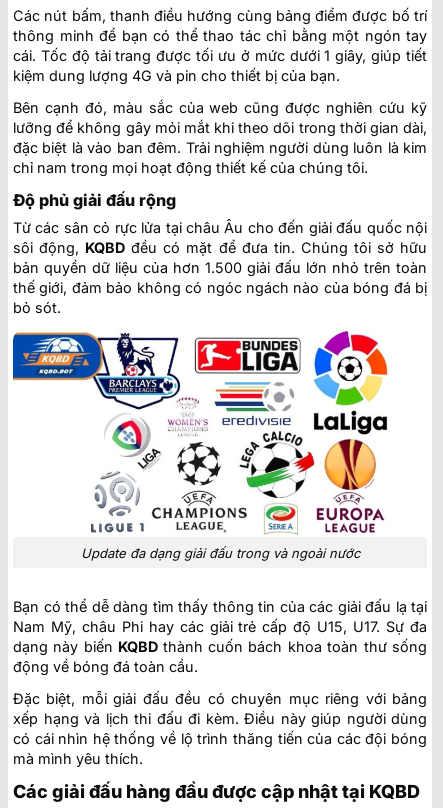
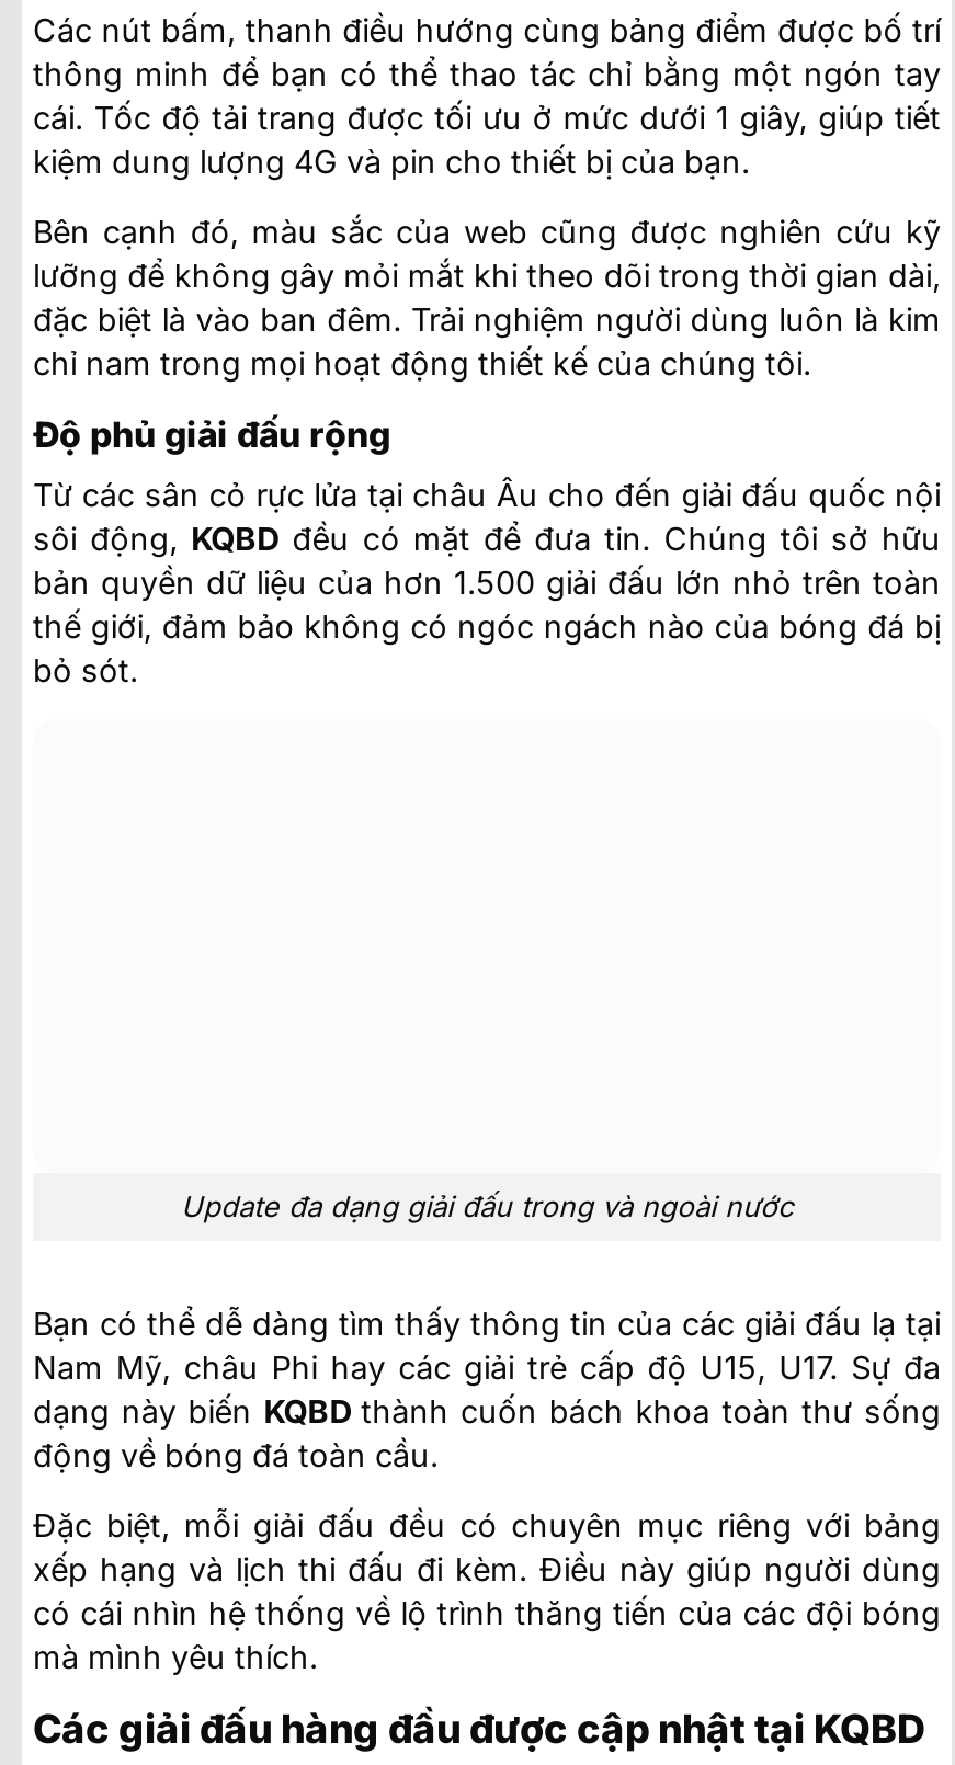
[12,330,388,535] [image] -> none

